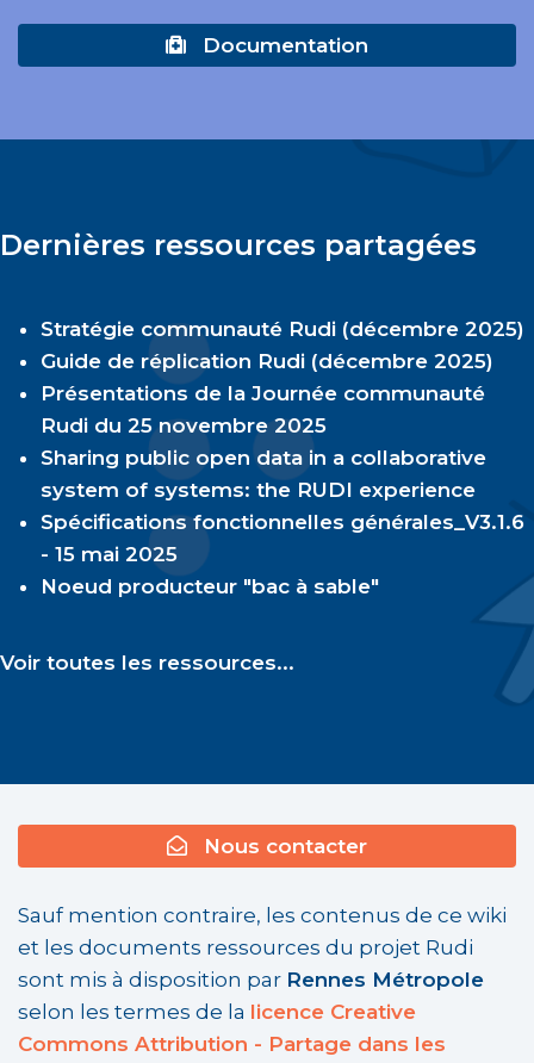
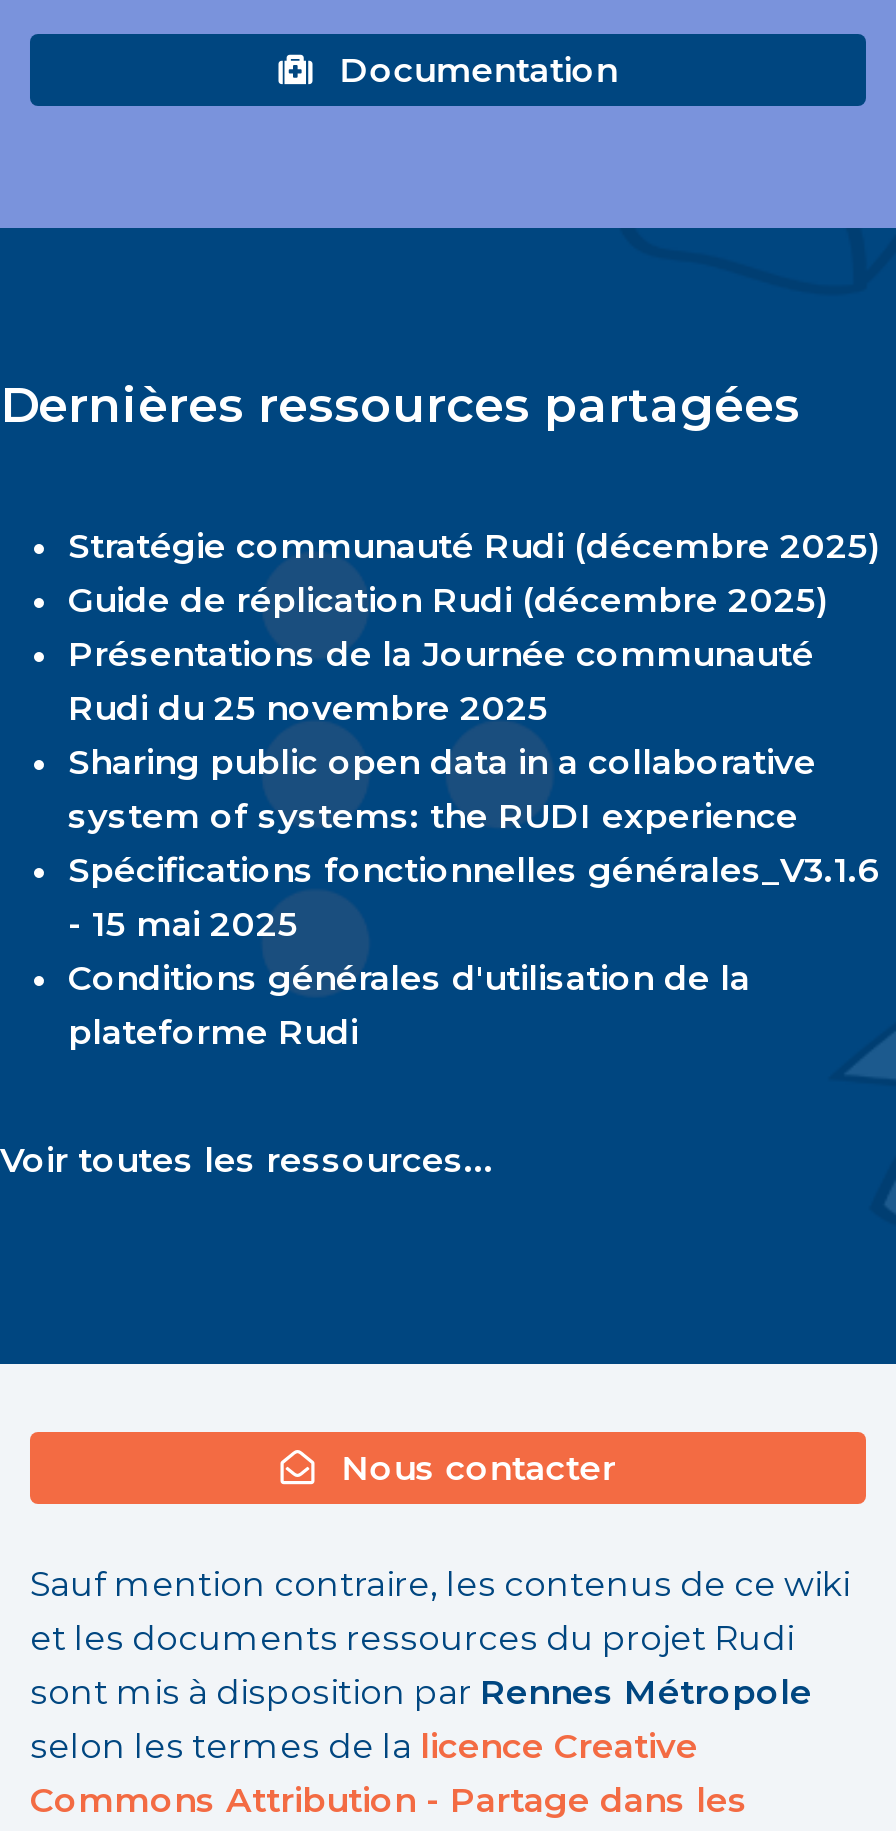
[41,575,379,599] Noeud producteur "bac à sable" -> [68,959,750,1053] Conditions générales d'utilisation de la | plateforme Rudi

